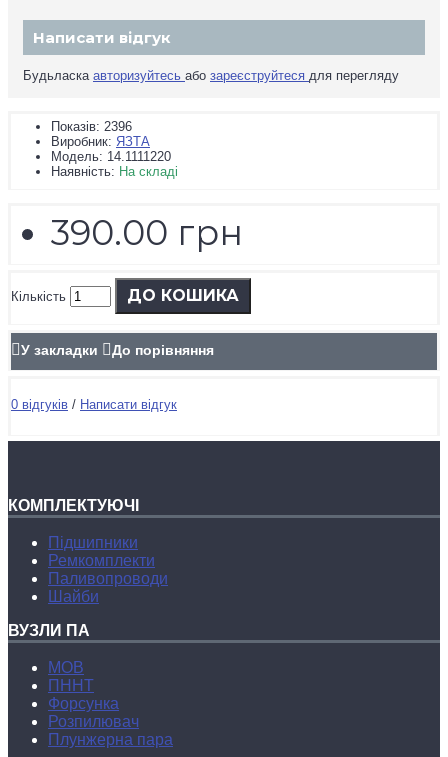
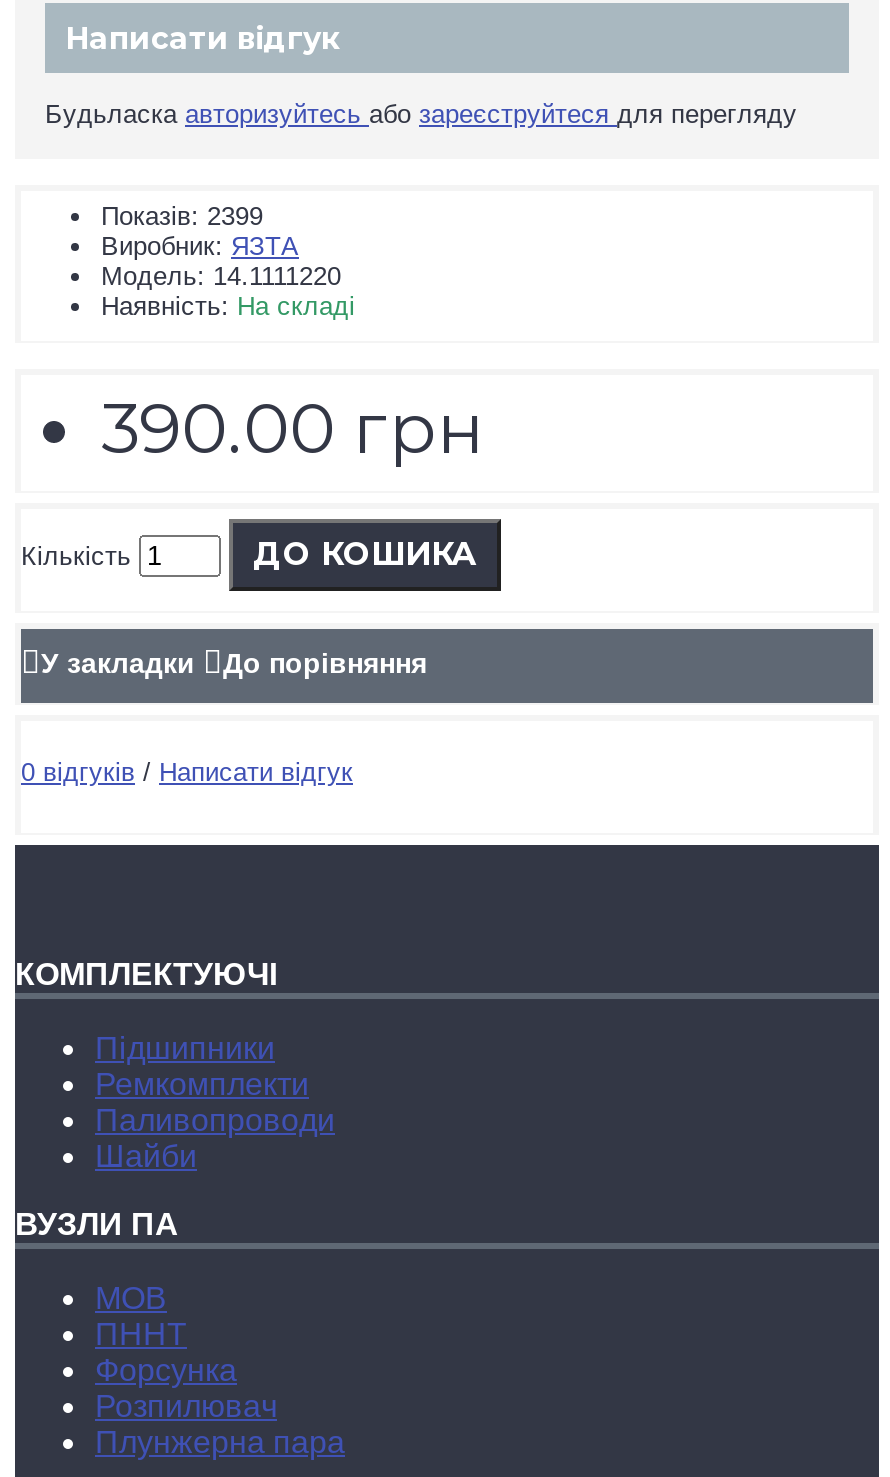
[51,119,132,134] Показiв: 2396 -> [101,201,263,231] Показiв: 2399

